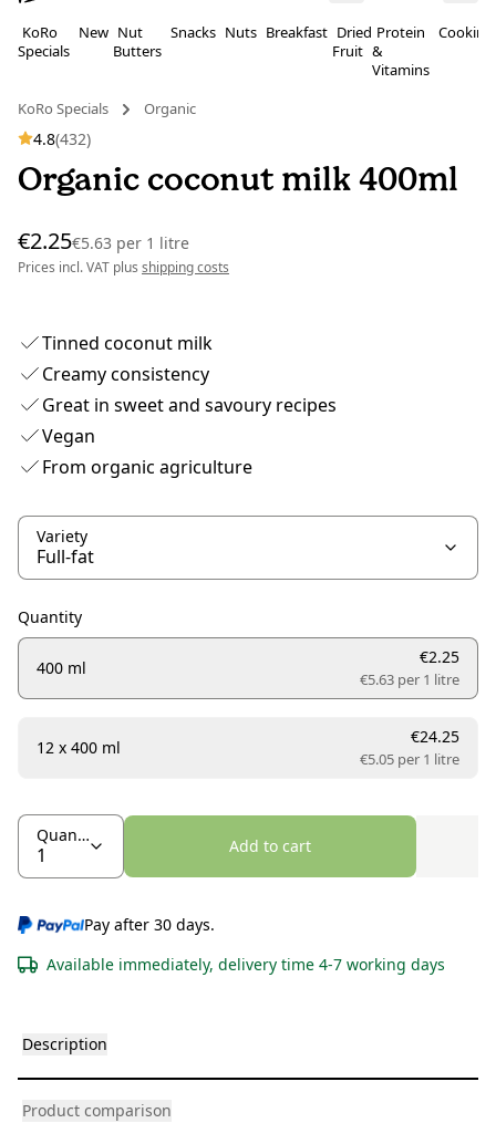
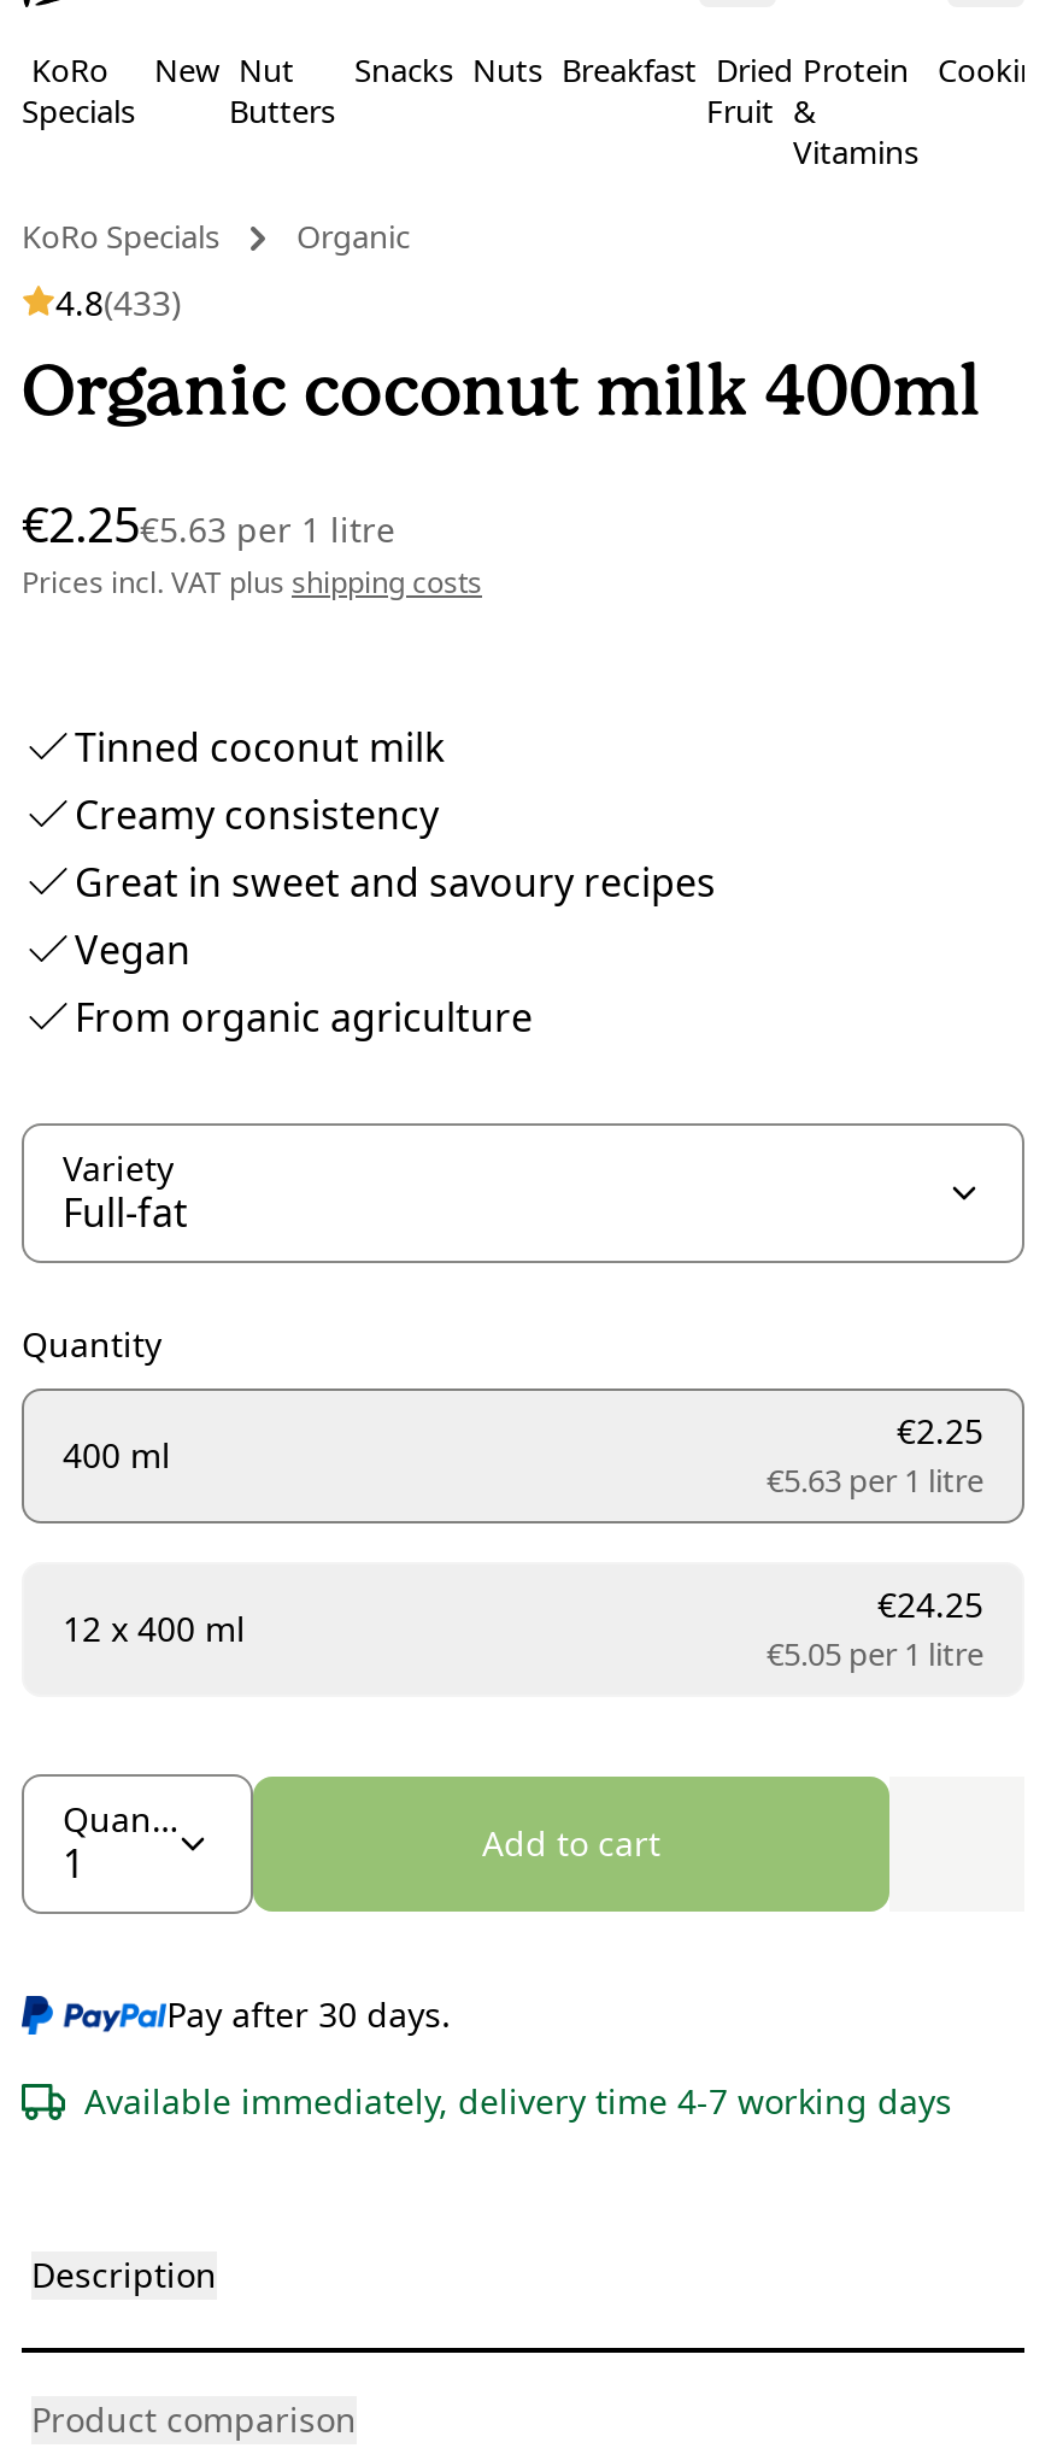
[33,128,91,149] 4.8(432) -> [55,280,181,325] 4.8(433)

